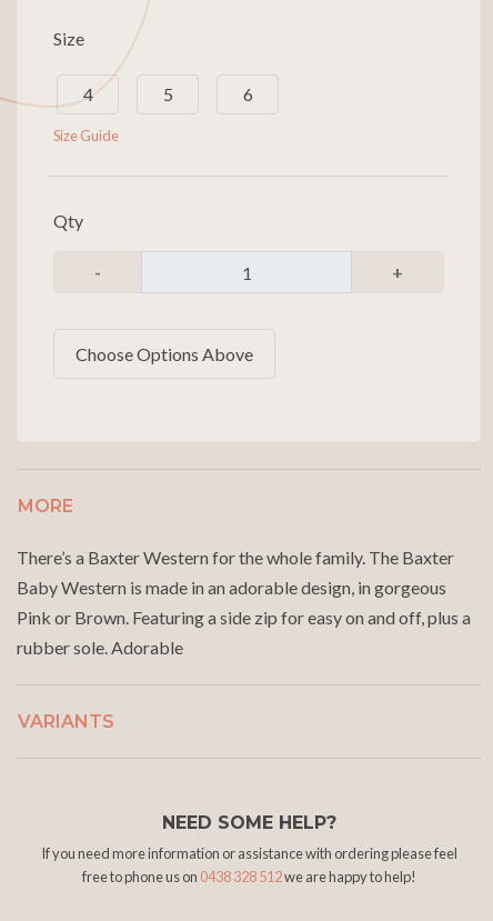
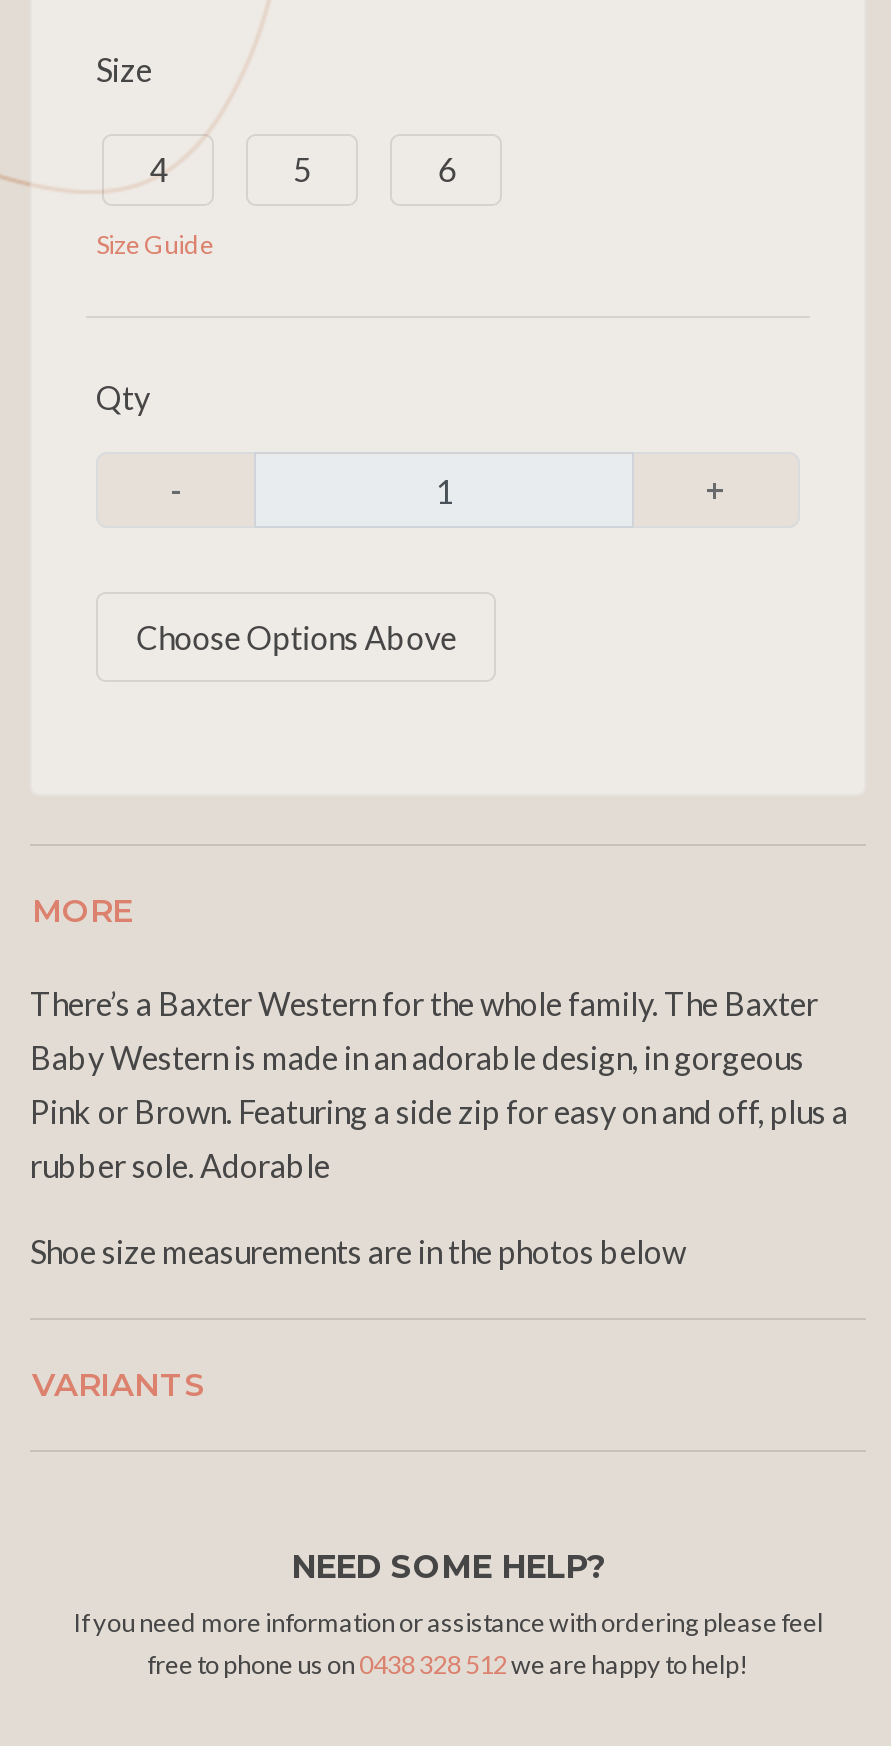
none -> [30,1233,686,1271] Shoe size measurements are in the photos below

